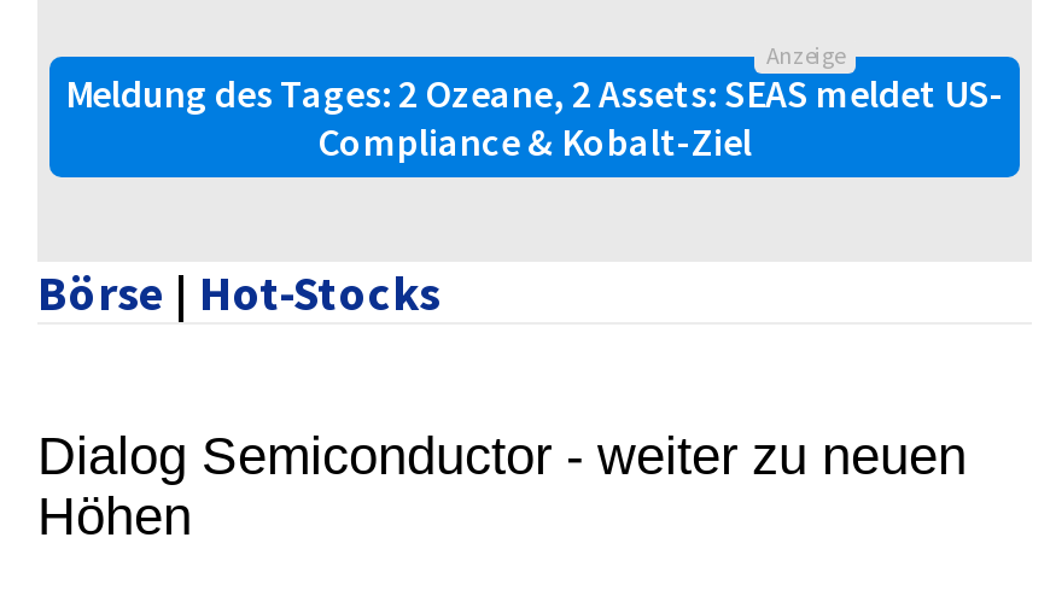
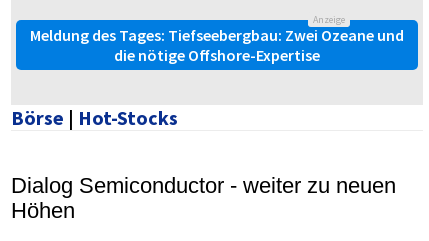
[65,68,1004,165] Meldung des Tages: 2 Ozeane, 2 Assets: SEAS meldet US- | Compliance & Kobalt-Ziel -> [30,25,404,65] Meldung des Tages: Tiefseebergbau: Zwei Ozeane und | die nötige Offshore-Expertise

